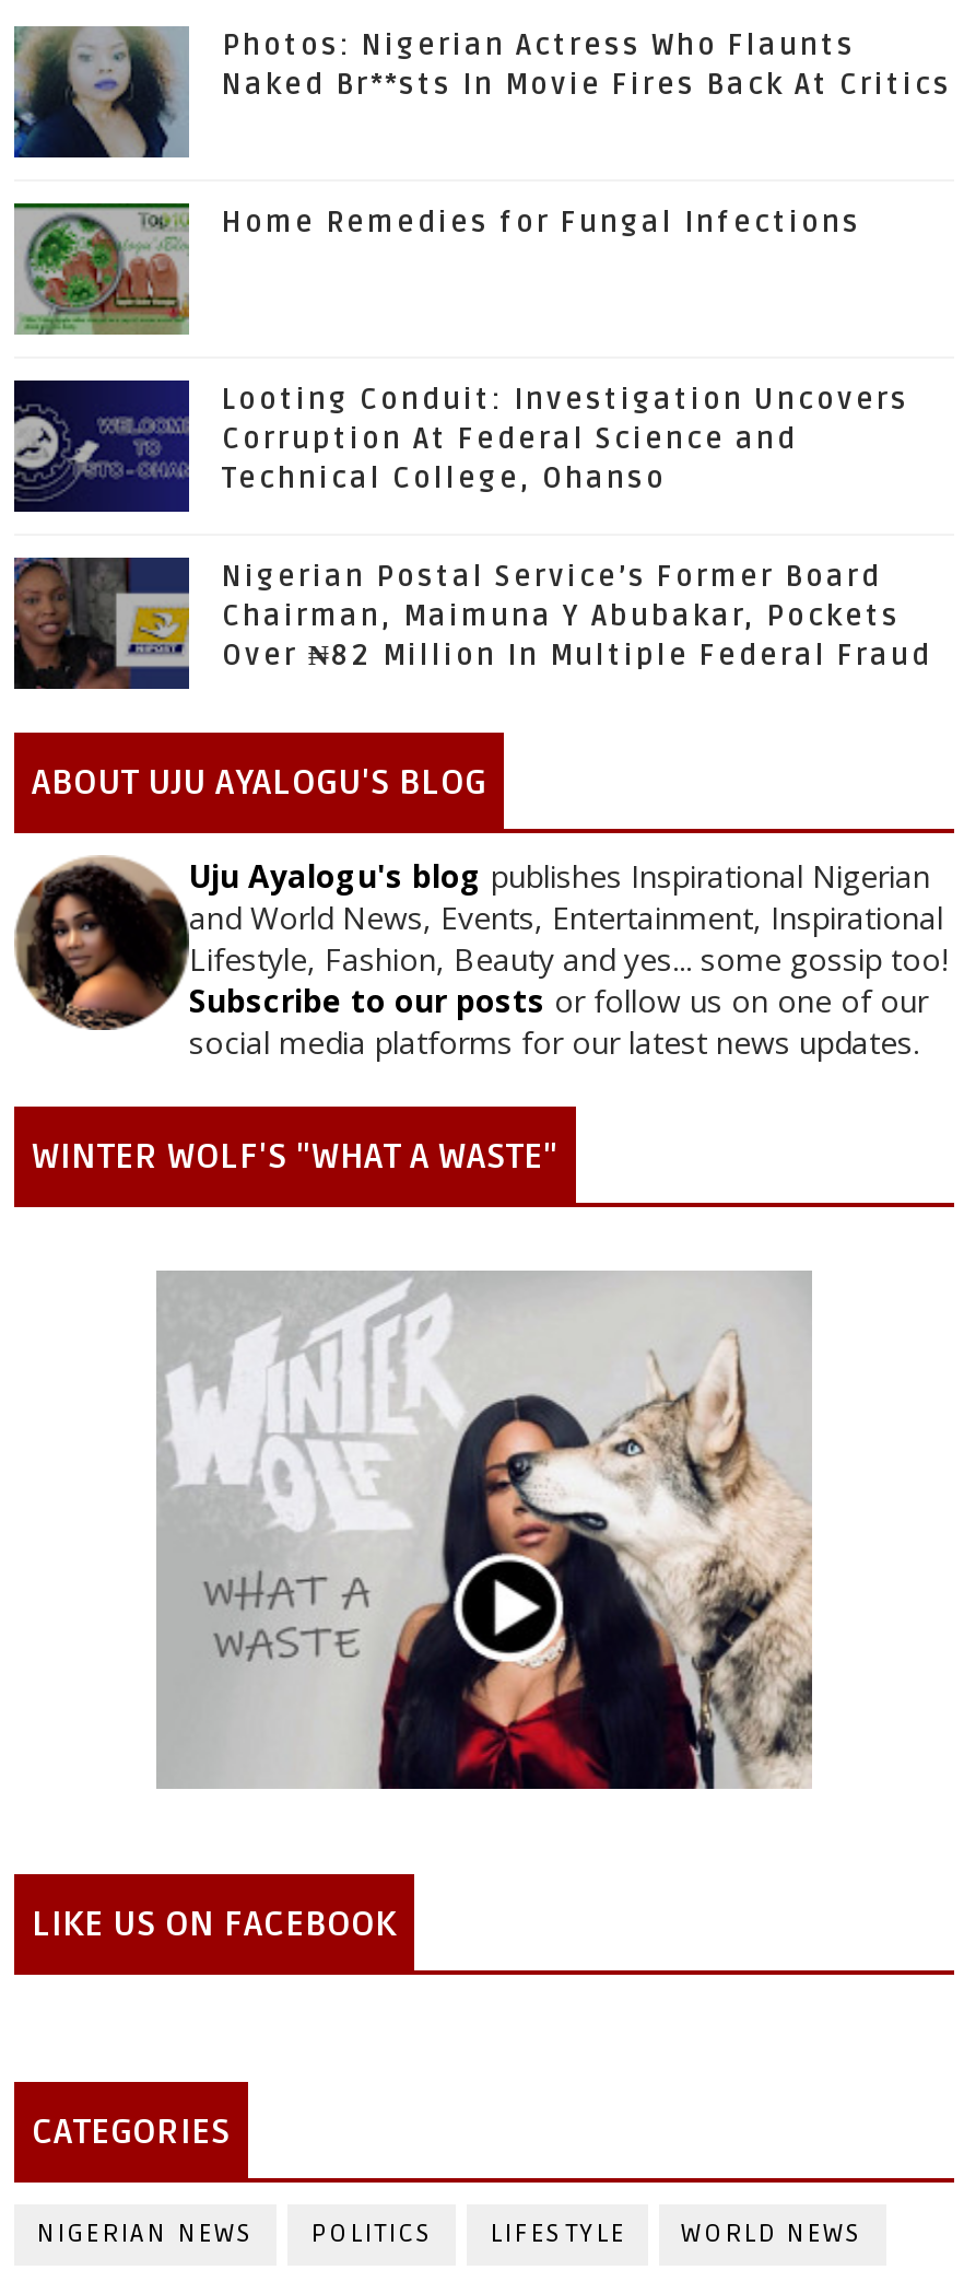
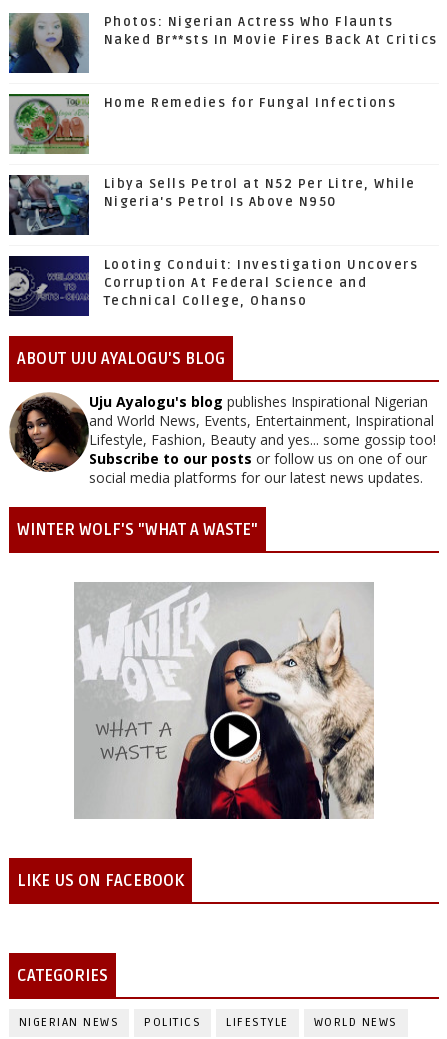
none -> [9,175,416,235] [image] | Libya Sells Petrol at N52 Per Litre, While | Nigeria's Petrol Is Above N950
moved [10,383,909,510] -> [7,257,418,315]: [image] | Looting Conduit: Investigation Uncovers | Corruption At Federal Science and | Technical College, Ohanso
[14,555,932,691] [image] | Nigerian Postal Service’s Former Board | Chairman, Maimuna Y Abubakar, Pockets | Over ₦82 Million In Multiple Federal Fraud -> none

